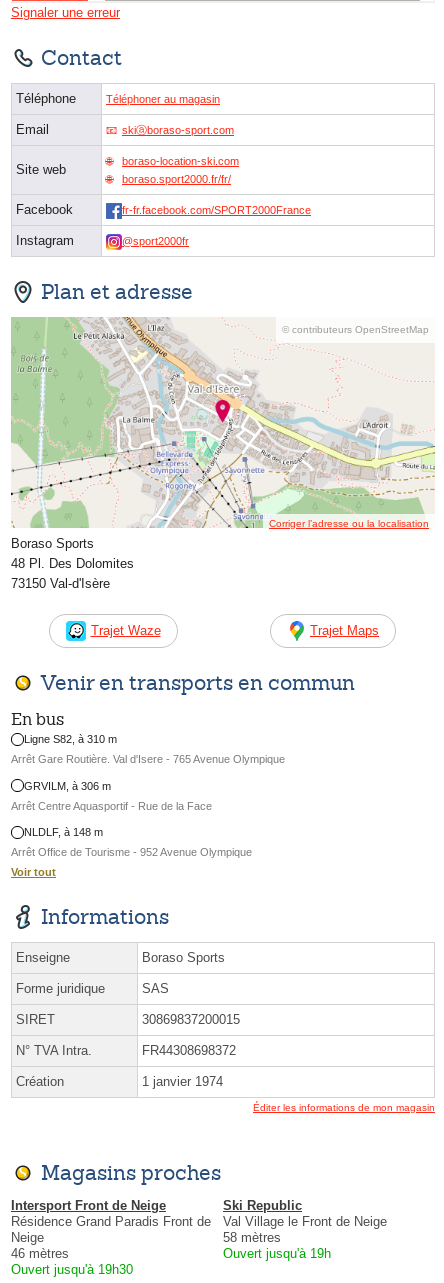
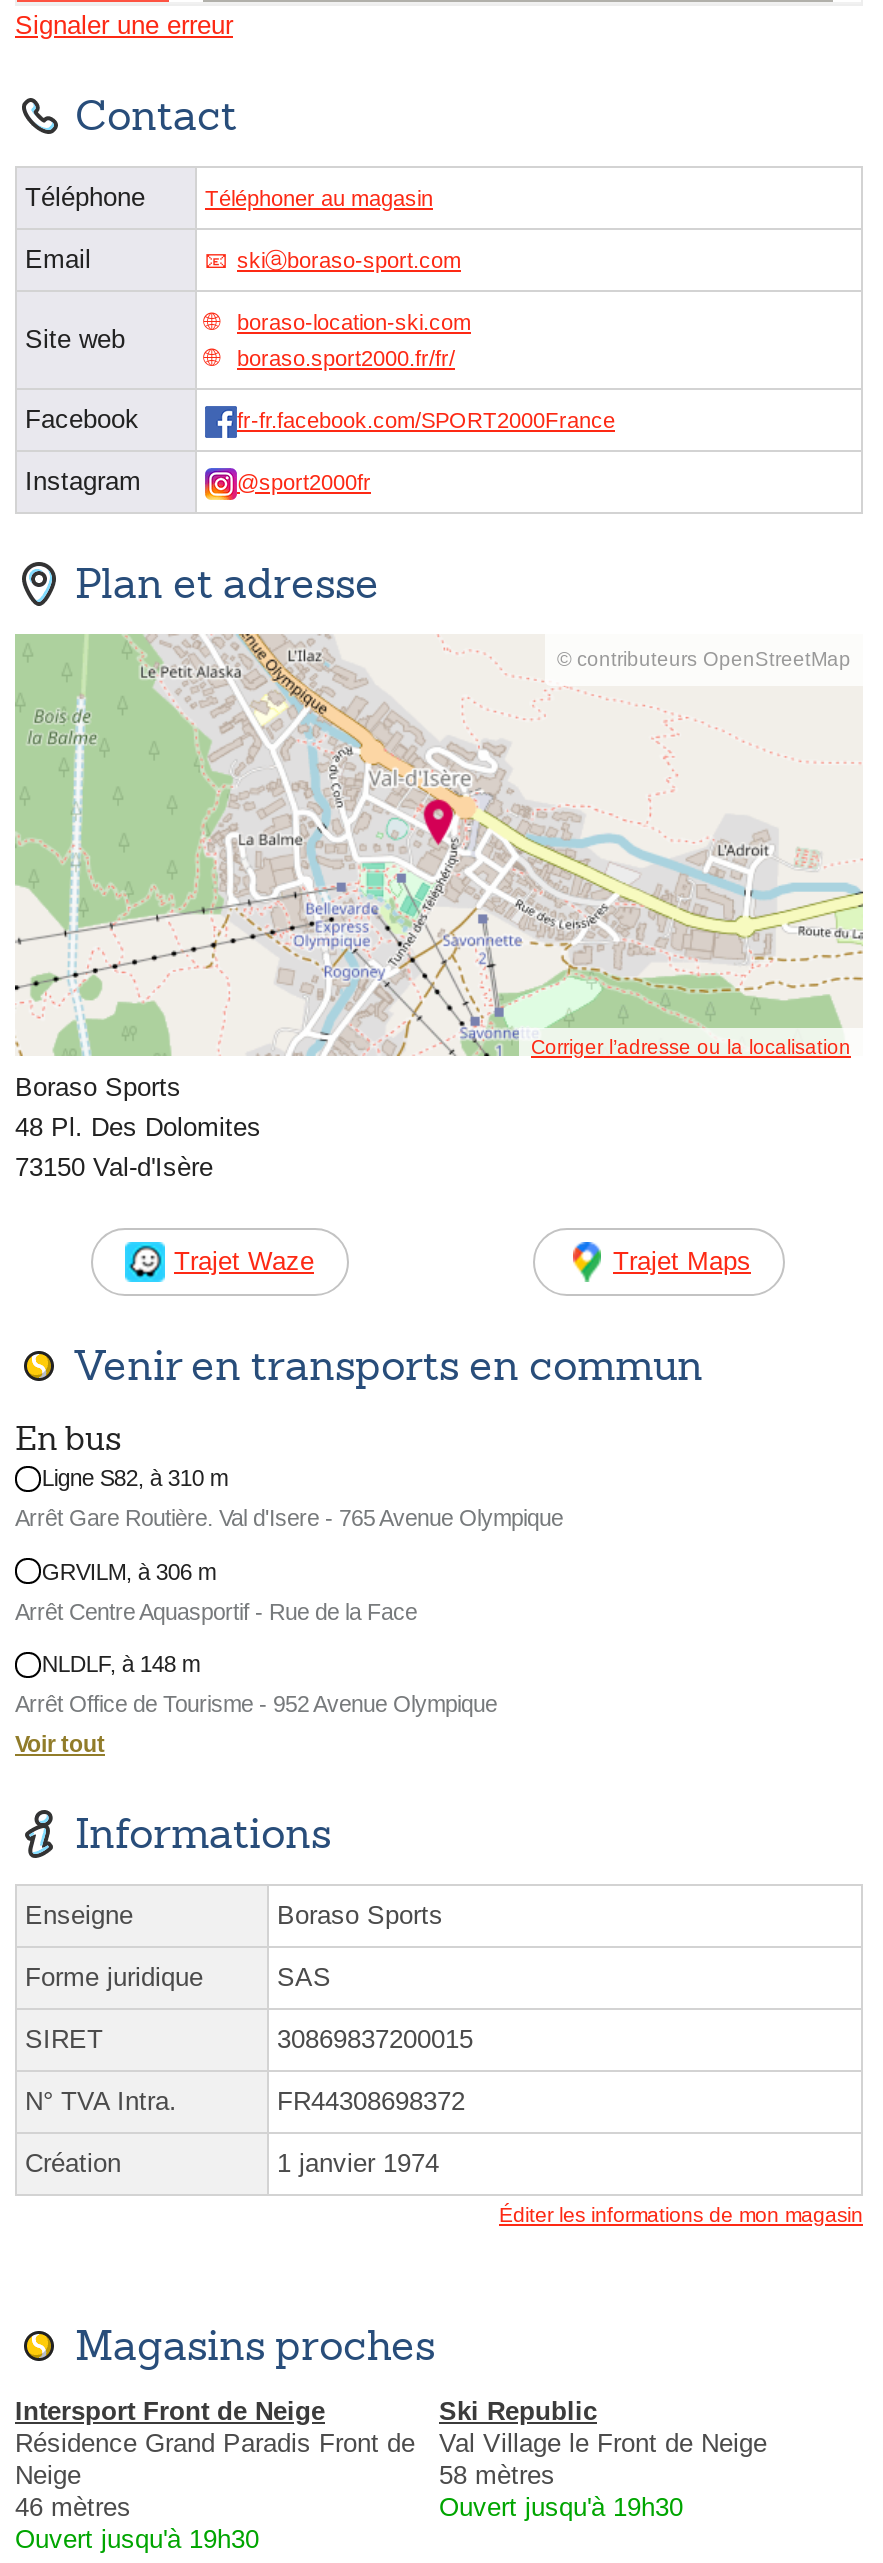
[223,1246,331,1261] Ouvert jusqu'à 19h -> [439,2492,683,2522] Ouvert jusqu'à 19h30

